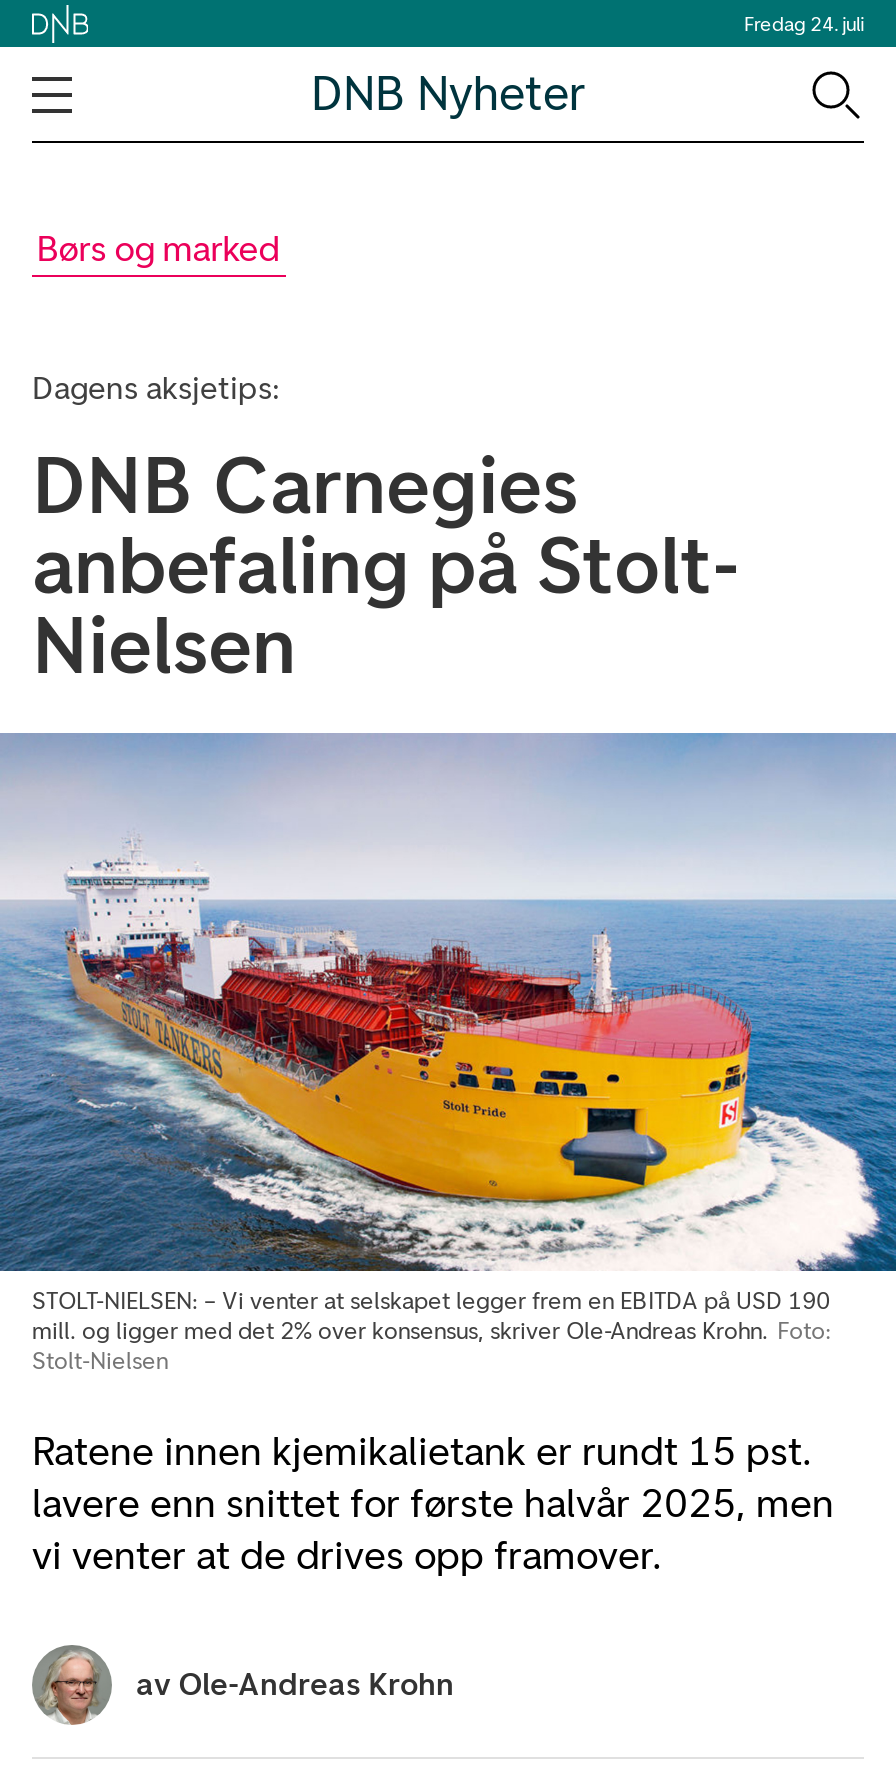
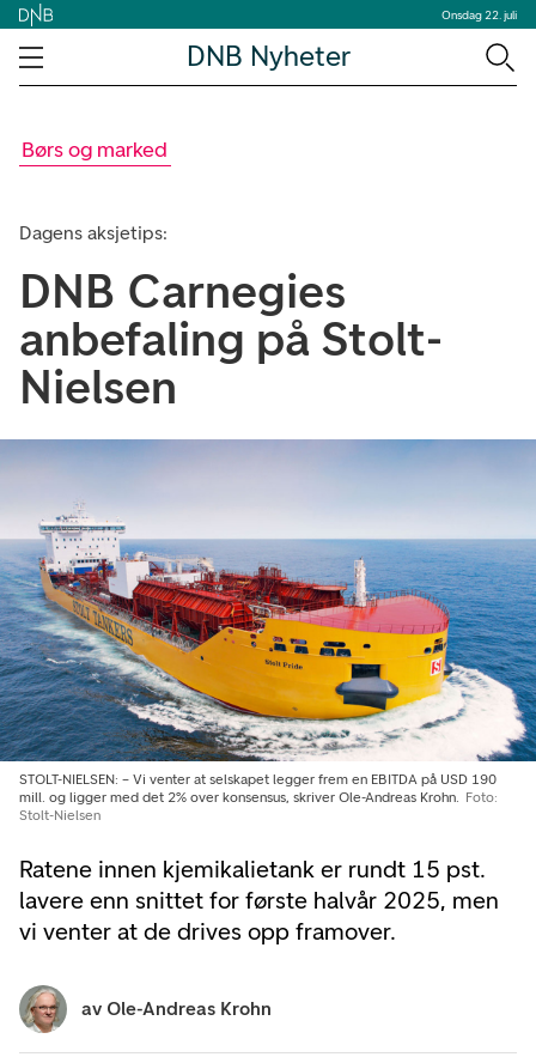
[744,10,864,36] Fredag 24. juli -> [441,7,517,22] Onsdag 22. juli

